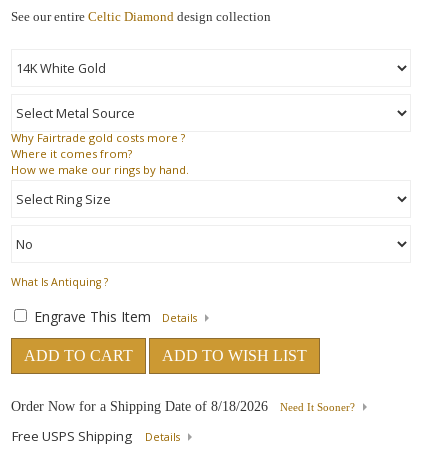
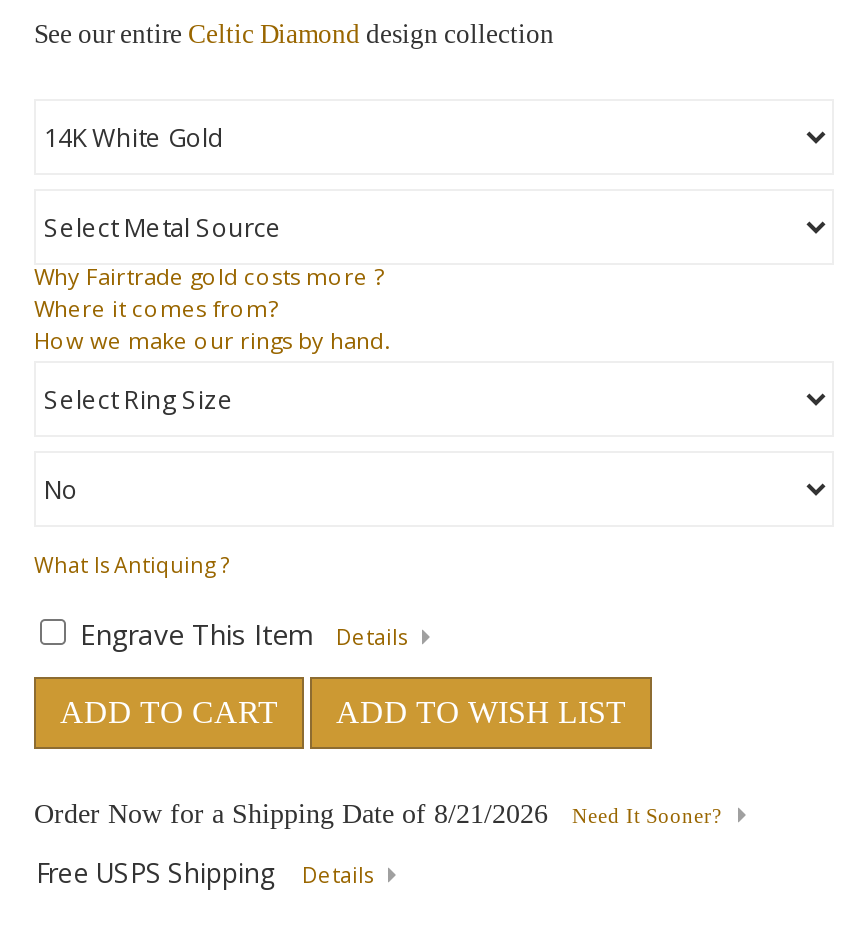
[11,399,268,414] Order Now for a Shipping Date of 8/18/2026 -> [34,799,548,829] Order Now for a Shipping Date of 8/21/2026

